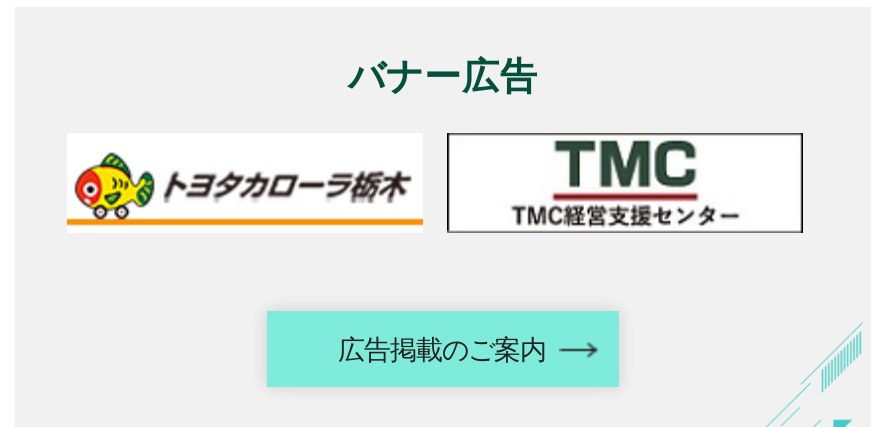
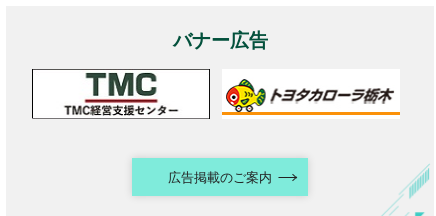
[65,133,425,233] [image] -> [31,68,211,120] [image]
[445,131,805,235] [image] -> [221,69,401,119] [image]

